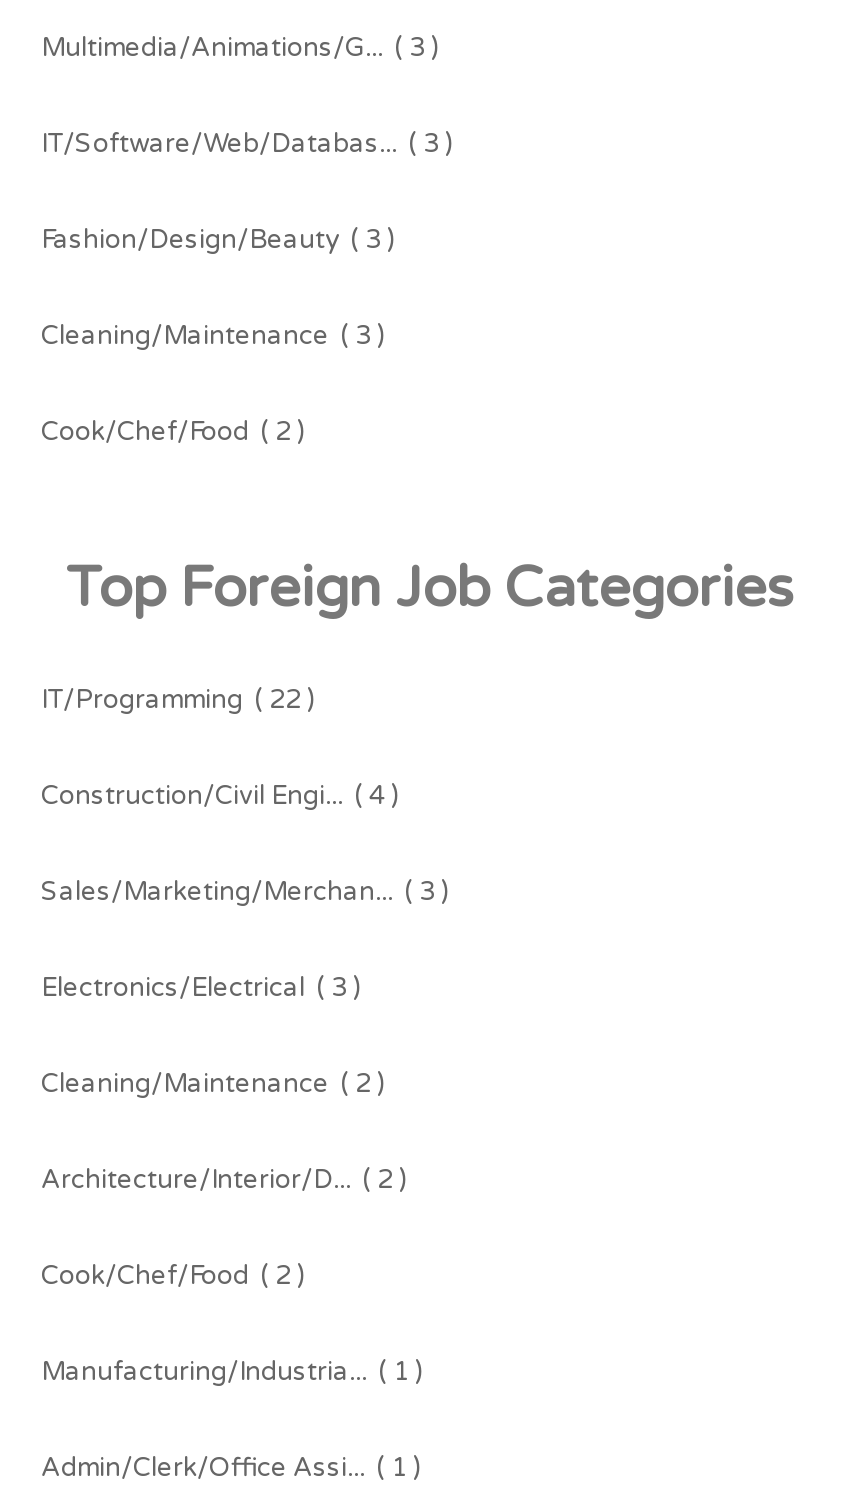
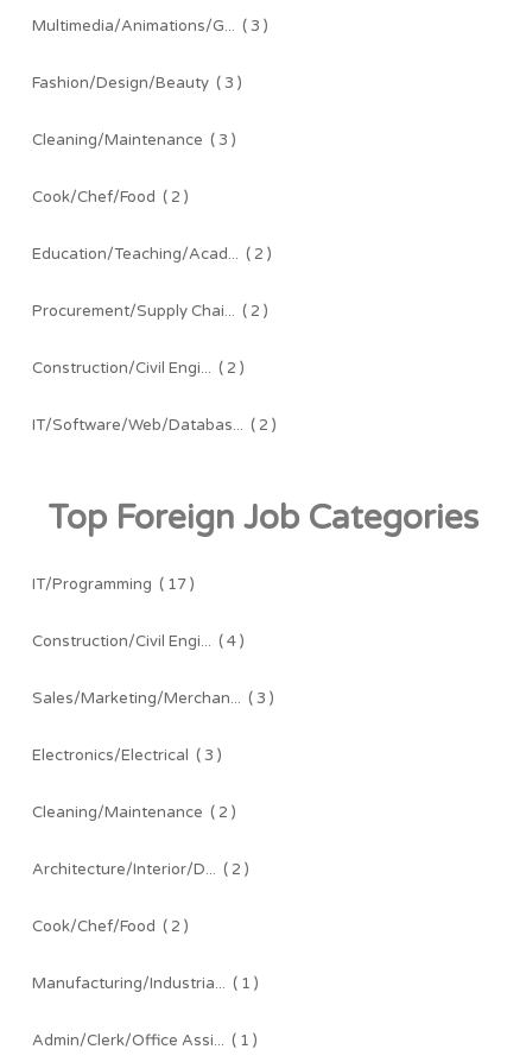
[41,129,453,161] IT/Software/Web/Databas... ( 3 ) -> none
moved [41,225,395,449] -> [32,74,242,207]: Fashion/Design/Beauty ( 3 ) | Cleaning/Maintenance ( 3 ) | Cook/Chef/Food ( 2 )
none -> [32,245,277,435] Education/Teaching/Acad... ( 2 ) | Procurement/Supply Chai... ( 2 ) | Construction/Civil Engi... ( 2 ) | IT/Software/Web/Databas... ( 2 )
[41,685,315,717] IT/Programming ( 22 ) -> [32,575,195,594] IT/Programming ( 17 )

